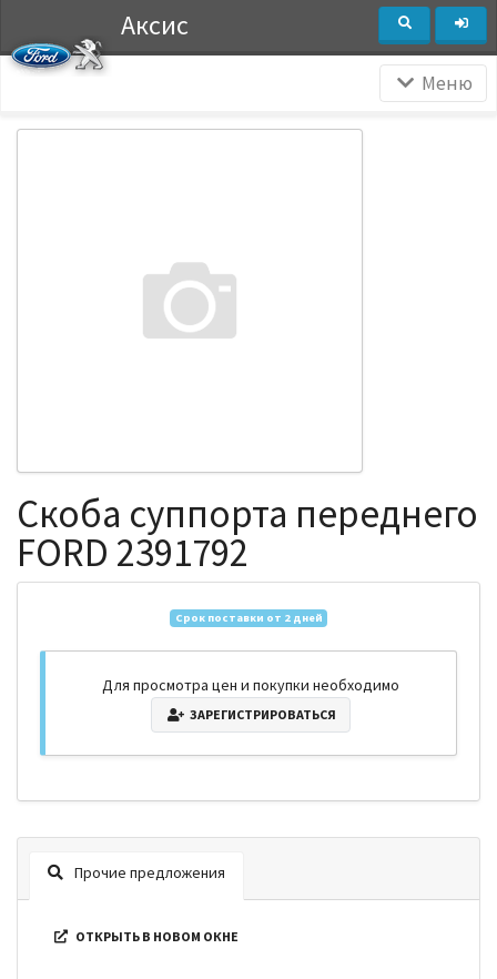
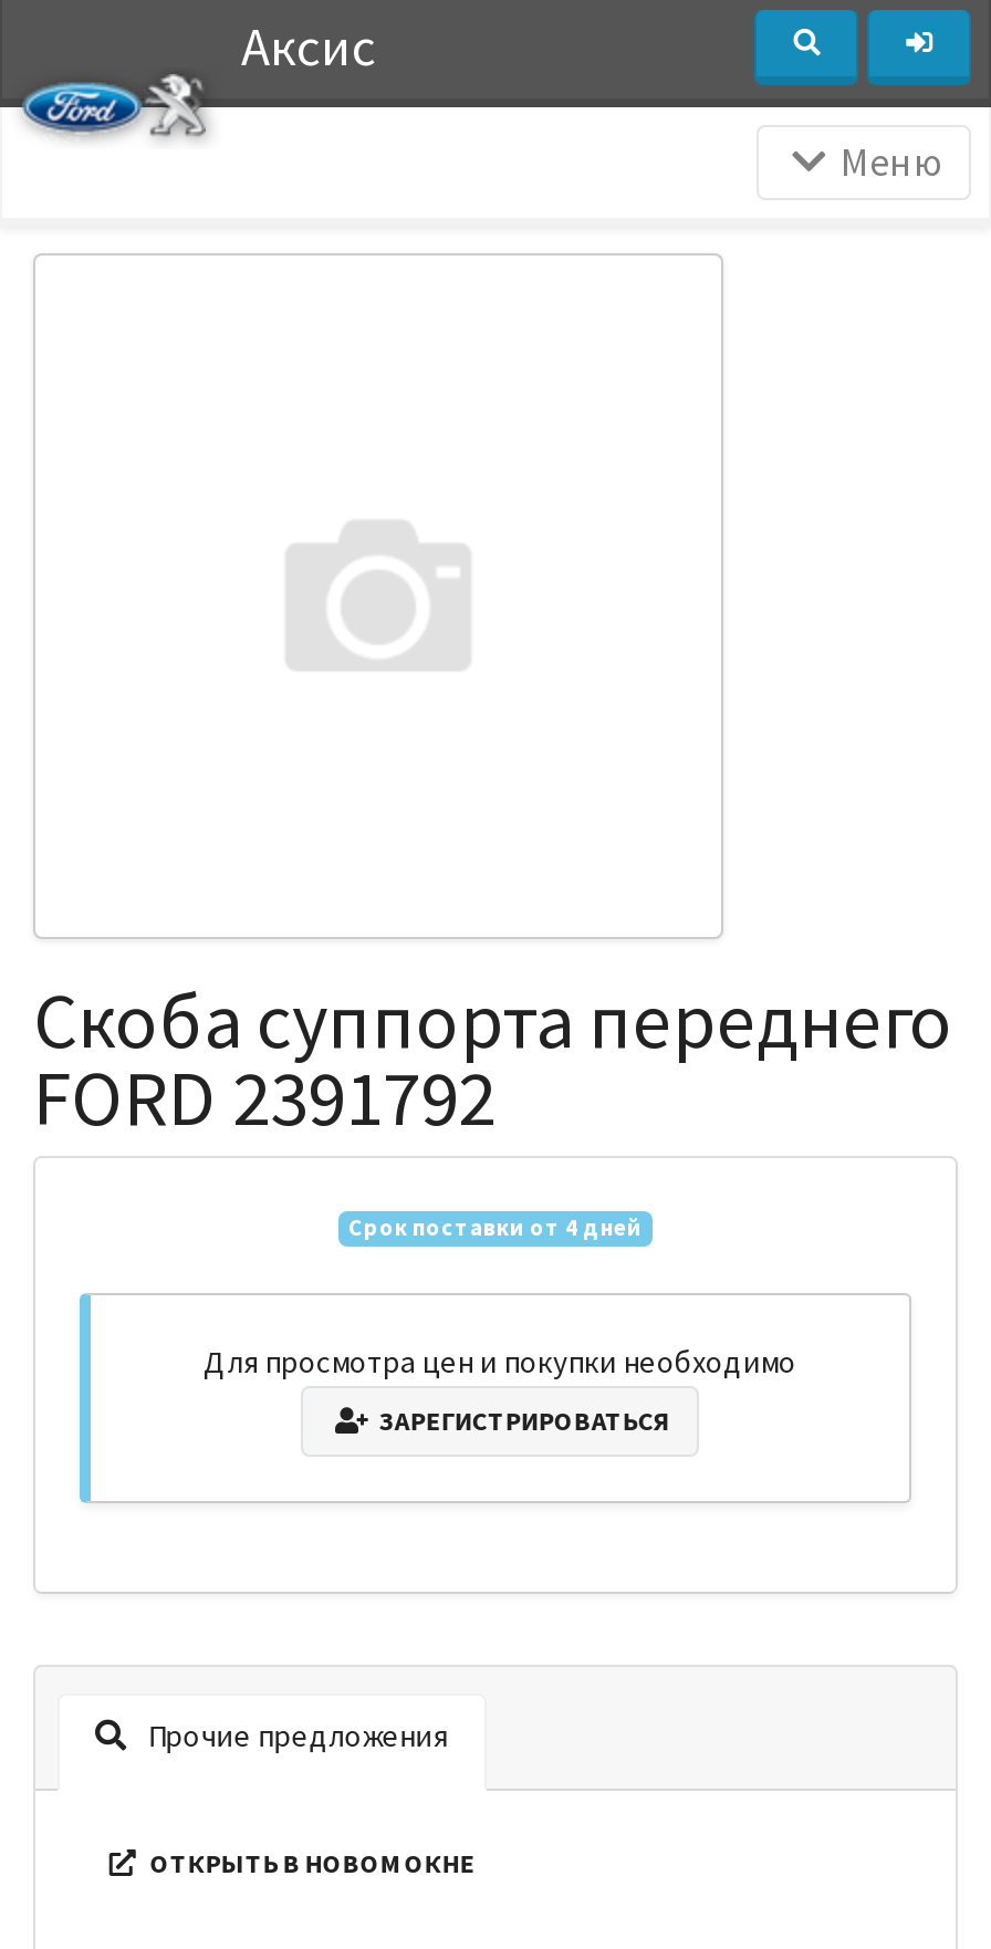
[175,610,322,625] Срок поставки от 2 дней -> [348,1213,643,1242] Срок поставки от 4 дней

